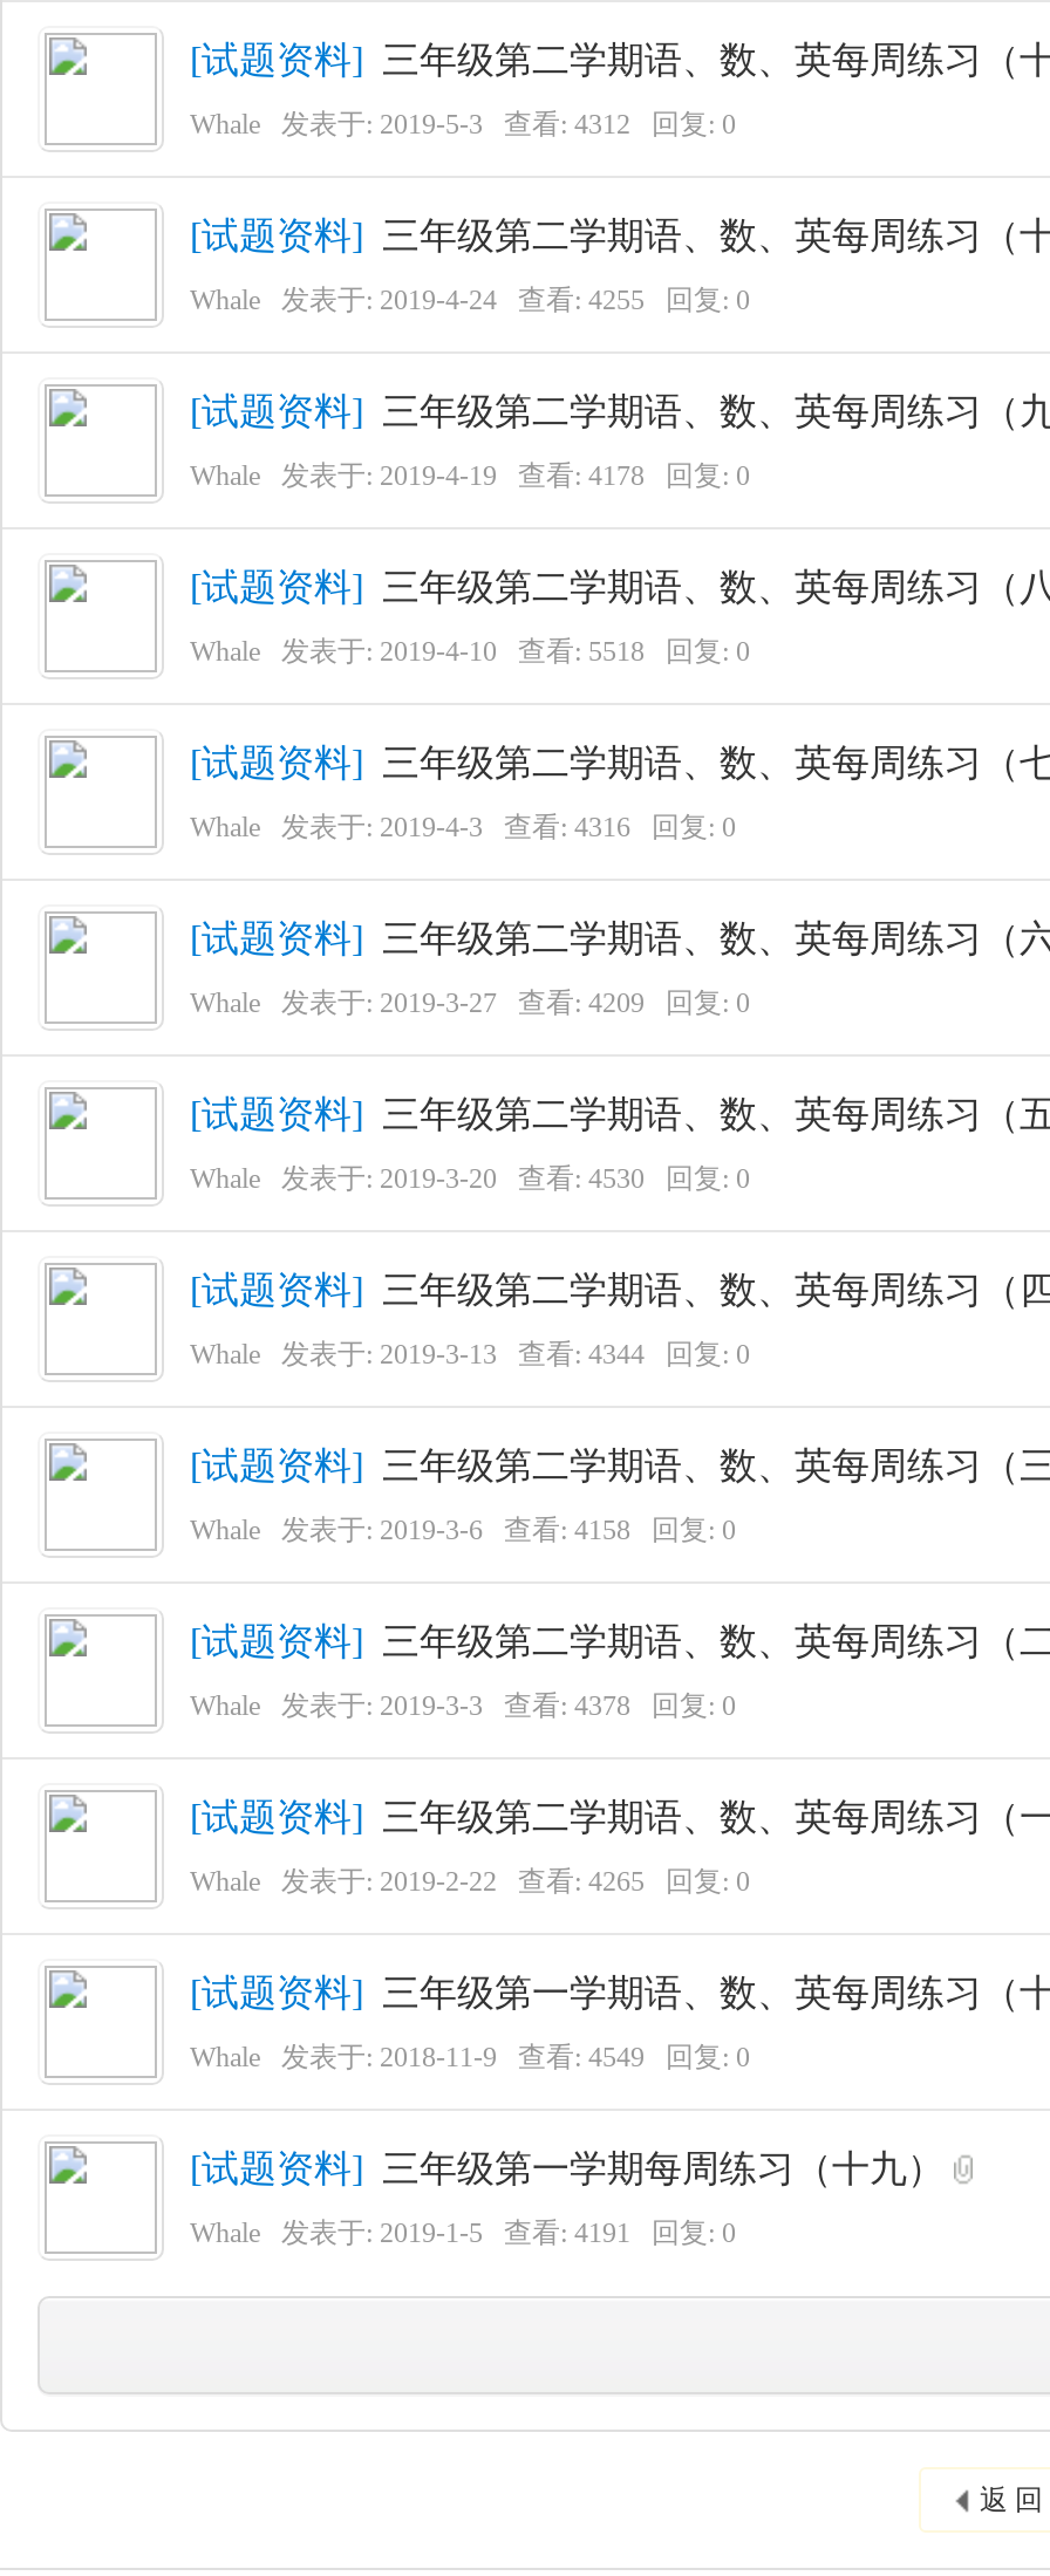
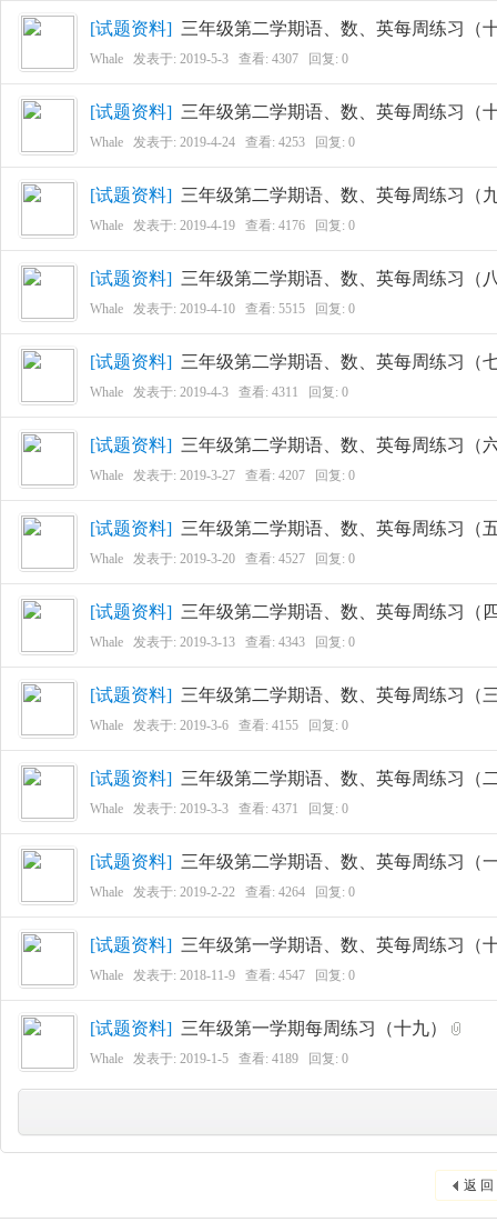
[190,107,736,140] Whale发表于: 2019-5-3查看: 4312 回复: 0 -> [90,51,348,66] Whale发表于: 2019-5-3查看: 4307 回复: 0
[190,283,750,316] Whale发表于: 2019-4-24查看: 4255 回复: 0 -> [90,134,355,150] Whale发表于: 2019-4-24查看: 4253 回复: 0
[190,459,750,492] Whale发表于: 2019-4-19查看: 4178 回复: 0 -> [90,218,355,233] Whale发表于: 2019-4-19查看: 4176 回复: 0
[190,634,750,667] Whale发表于: 2019-4-10查看: 5518 回复: 0 -> [90,301,355,316] Whale发表于: 2019-4-10查看: 5515 回复: 0
[190,810,736,843] Whale发表于: 2019-4-3查看: 4316 回复: 0 -> [90,384,348,400] Whale发表于: 2019-4-3查看: 4311 回复: 0
[190,986,750,1019] Whale发表于: 2019-3-27查看: 4209 回复: 0 -> [90,467,355,483] Whale发表于: 2019-3-27查看: 4207 回复: 0
[190,1162,750,1194] Whale发表于: 2019-3-20查看: 4530 回复: 0 -> [90,551,355,566] Whale发表于: 2019-3-20查看: 4527 回复: 0
[190,1337,750,1370] Whale发表于: 2019-3-13查看: 4344 回复: 0 -> [90,634,355,650] Whale发表于: 2019-3-13查看: 4343 回复: 0
[190,1513,736,1546] Whale发表于: 2019-3-6查看: 4158 回复: 0 -> [90,717,348,733] Whale发表于: 2019-3-6查看: 4155 回复: 0
[190,1689,736,1722] Whale发表于: 2019-3-3查看: 4378 回复: 0 -> [90,801,348,816] Whale发表于: 2019-3-3查看: 4371 回复: 0
[190,1864,750,1897] Whale发表于: 2019-2-22查看: 4265 回复: 0 -> [90,884,355,900] Whale发表于: 2019-2-22查看: 4264 回复: 0
[190,2040,750,2073] Whale发表于: 2018-11-9查看: 4549 回复: 0 -> [90,967,355,983] Whale发表于: 2018-11-9查看: 4547 回复: 0
[190,2216,736,2249] Whale发表于: 2019-1-5查看: 4191 回复: 0 -> [90,1051,348,1066] Whale发表于: 2019-1-5查看: 4189 回复: 0

